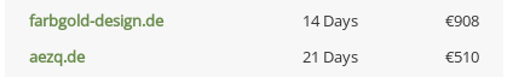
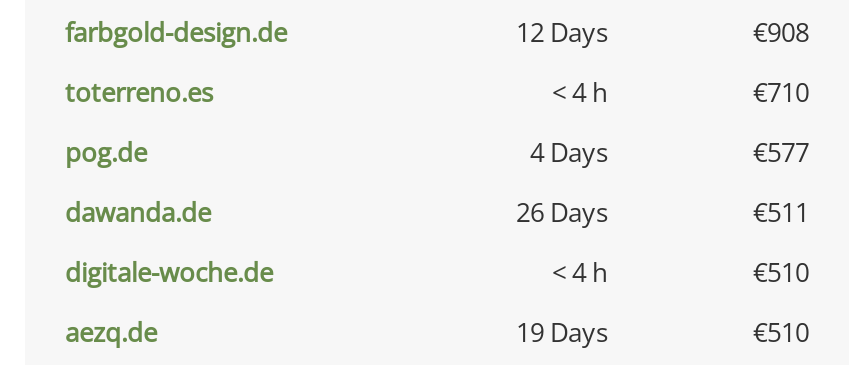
[302,10,358,32] 14 Days -> [516,14,608,50] 12 Days
none -> [65,74,809,290] toterreno.es | < 4 h | €710 | pog.de | 4 Days | €577 | dawanda.de | 26 Days | €511 | digitale-woche.de | < 4 h | €510
[302,46,358,68] 21 Days -> [516,314,608,350] 19 Days

